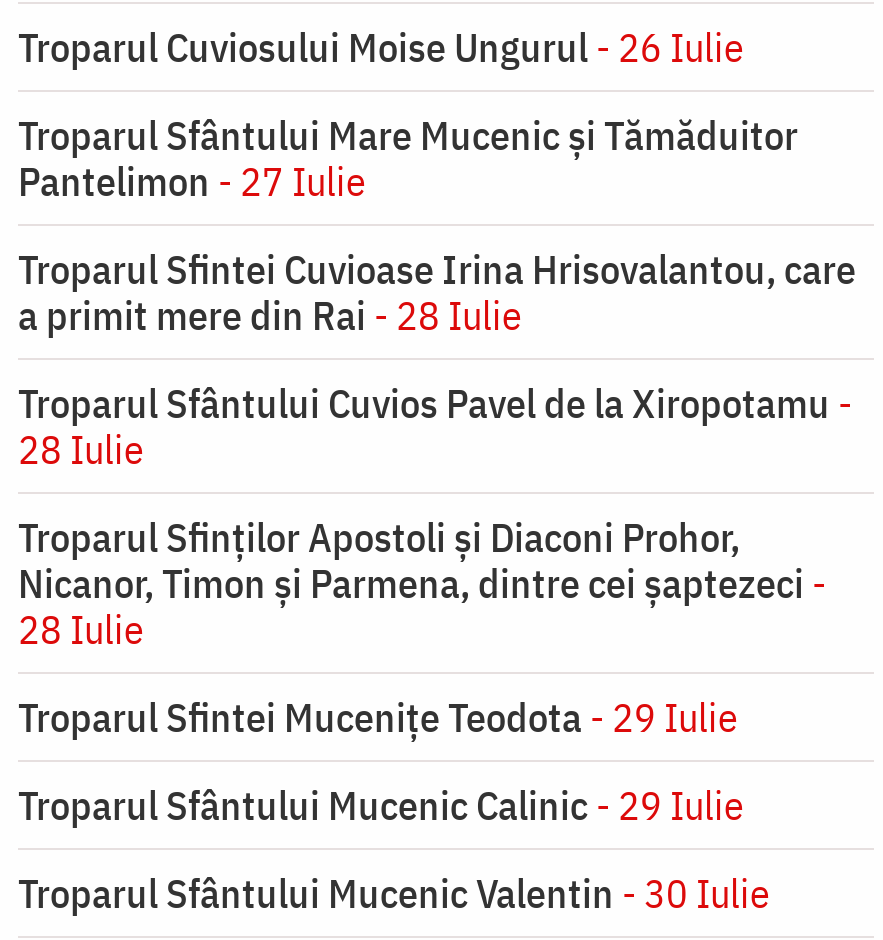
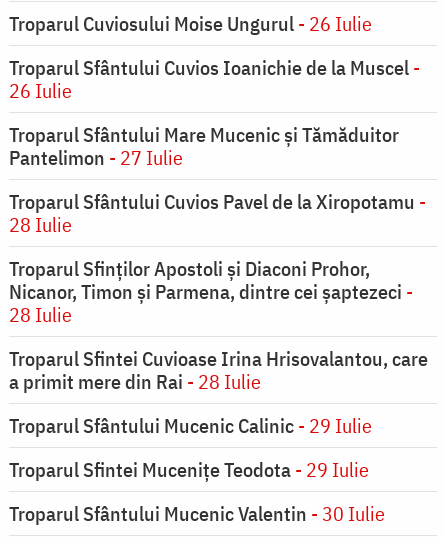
none -> [9,54,420,104] Troparul Sfântului Cuvios Ioanichie de la Muscel - | 26 Iulie
moved [18,243,856,343] -> [9,345,428,395]: Troparul Sfintei Cuvioase Irina Hrisovalantou, care | a primit mere din Rai - 28 Iulie
moved [18,691,738,745] -> [9,456,369,483]: Troparul Sfintei Muceniţe Teodota - 29 Iulie

